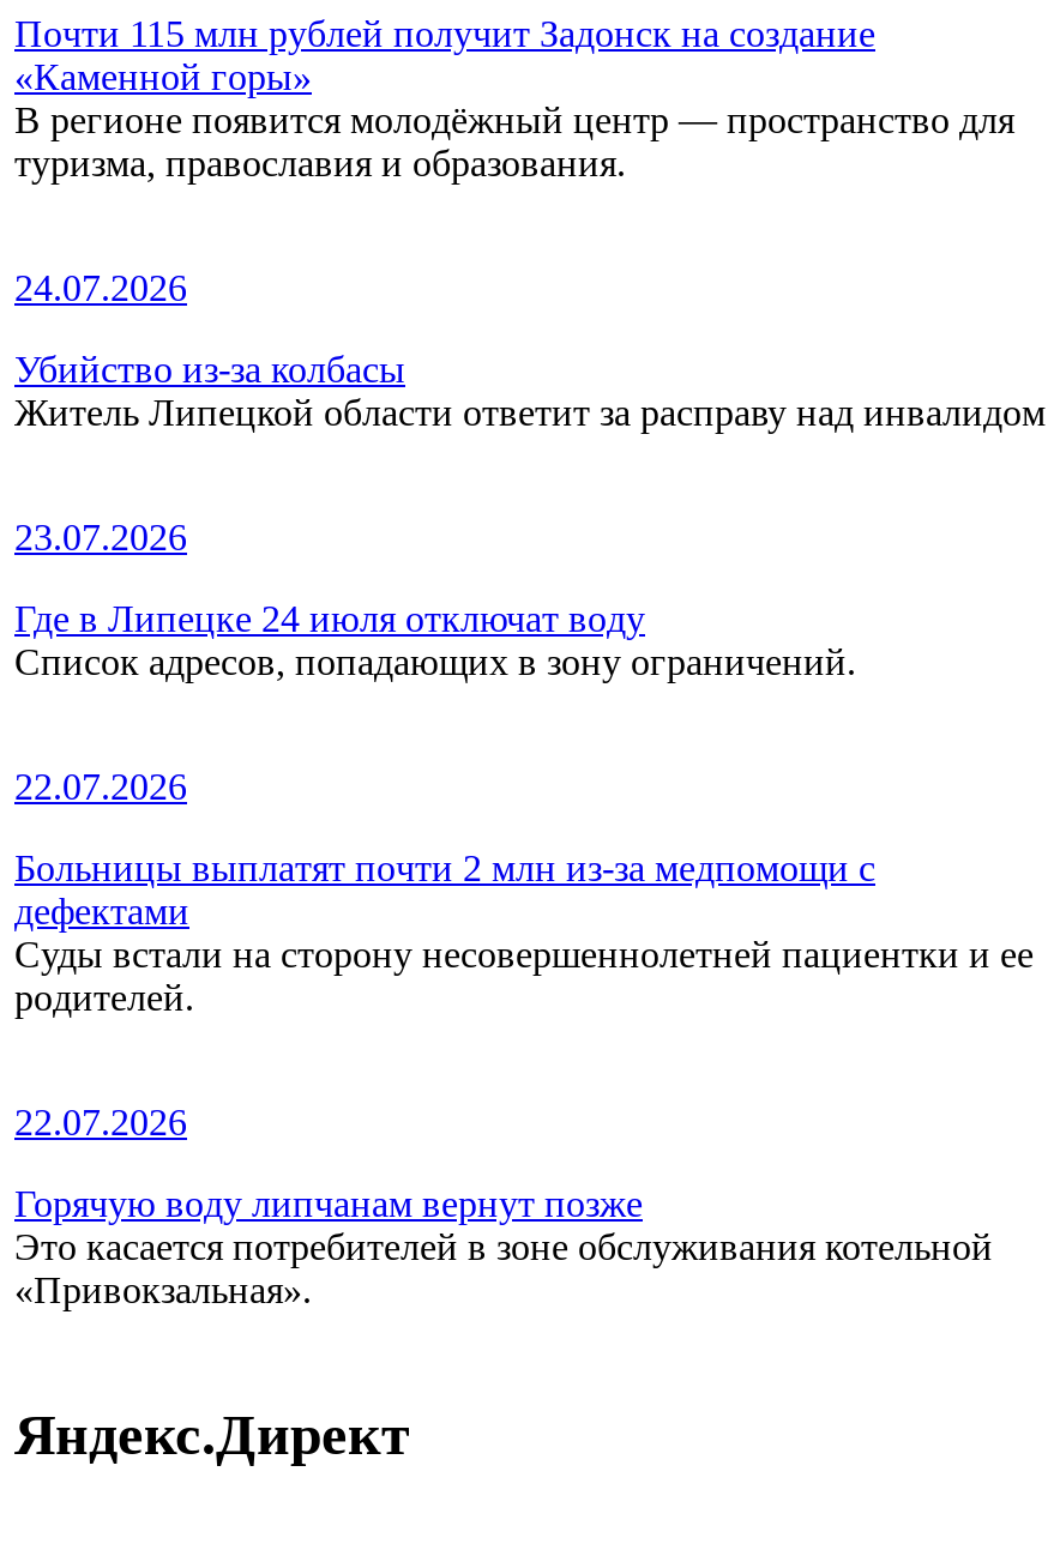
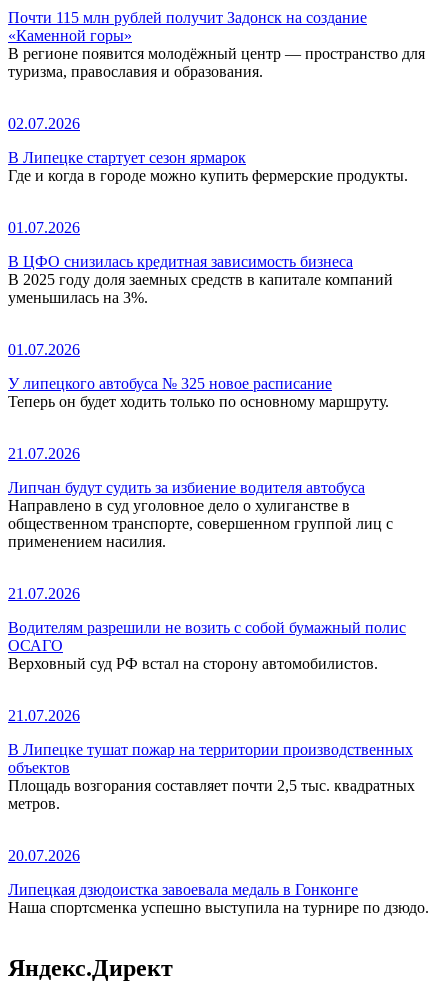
[14,267,1046,1310] 24.07.2026 | Убийство из-за колбасы | Житель Липецкой области ответит за расправу над инвалидом | 23.07.2026 | Где в Липецке 24 июля отключат воду | Список адресов, попадающих в зону ограничений. | 22.07.2026 | Больницы выплатят почти 2 млн из-за медпомощи с | дефектами | Суды встали на сторону несовершеннолетней пациентки и ее | родителей. | 22.07.2026 | Горячую воду липчанам вернут позже | Это касается потребителей в зоне обслуживания котельной | «Привокзальная». -> [8,115,429,916] 02.07.2026 | В Липецке стартует сезон ярмарок | Где и когда в городе можно купить фермерские продукты. | 01.07.2026 | В ЦФО снизилась кредитная зависимость бизнеса | В 2025 году доля заемных средств в капитале компаний | уменьшилась на 3%. | 01.07.2026 | У липецкого автобуса № 325 новое расписание | Теперь он будет ходить только по основному маршруту. | 21.07.2026 | Липчан будут судить за избиение водителя автобуса | Направлено в суд уголовное дело о хулиганстве в | общественном транспорте, совершенном группой лиц с | применением насилия. | 21.07.2026 | Водителям разрешили не возить с собой бумажный полис | ОСАГО | Верховный суд РФ встал на сторону автомобилистов. | 21.07.2026 | В Липецке тушат пожар на территории производственных | объектов | Площадь возгорания составляет почти 2,5 тыс. квадратных | метров. | 20.07.2026 | Липецкая дзюдоистка завоевала медаль в Гонконге | Наша спортсменка успешно выступила на турнире по дзюдо.

